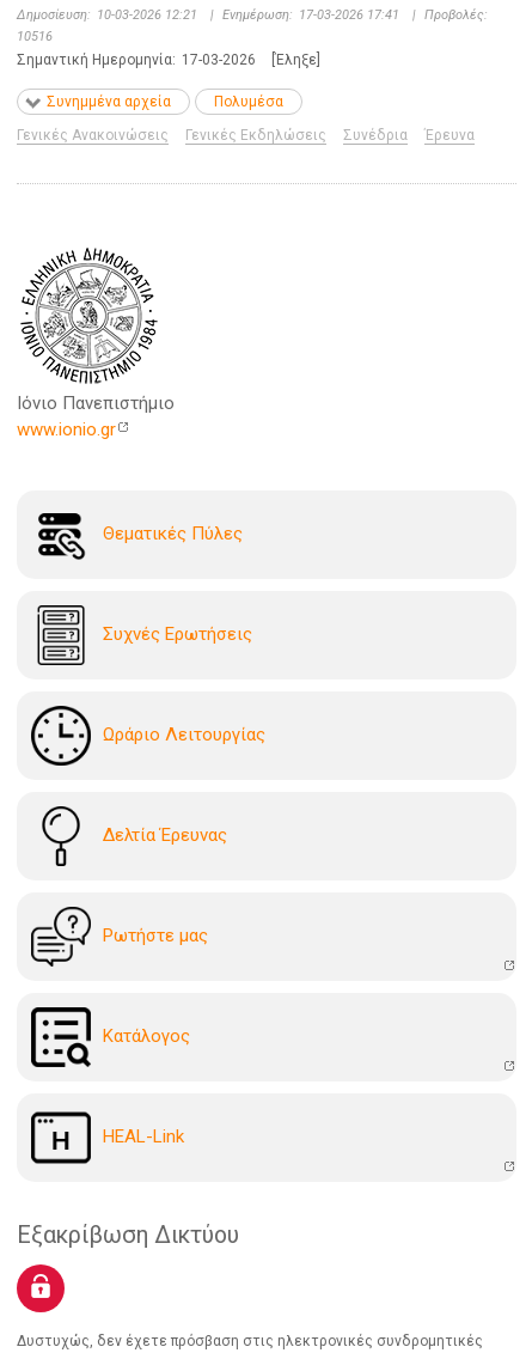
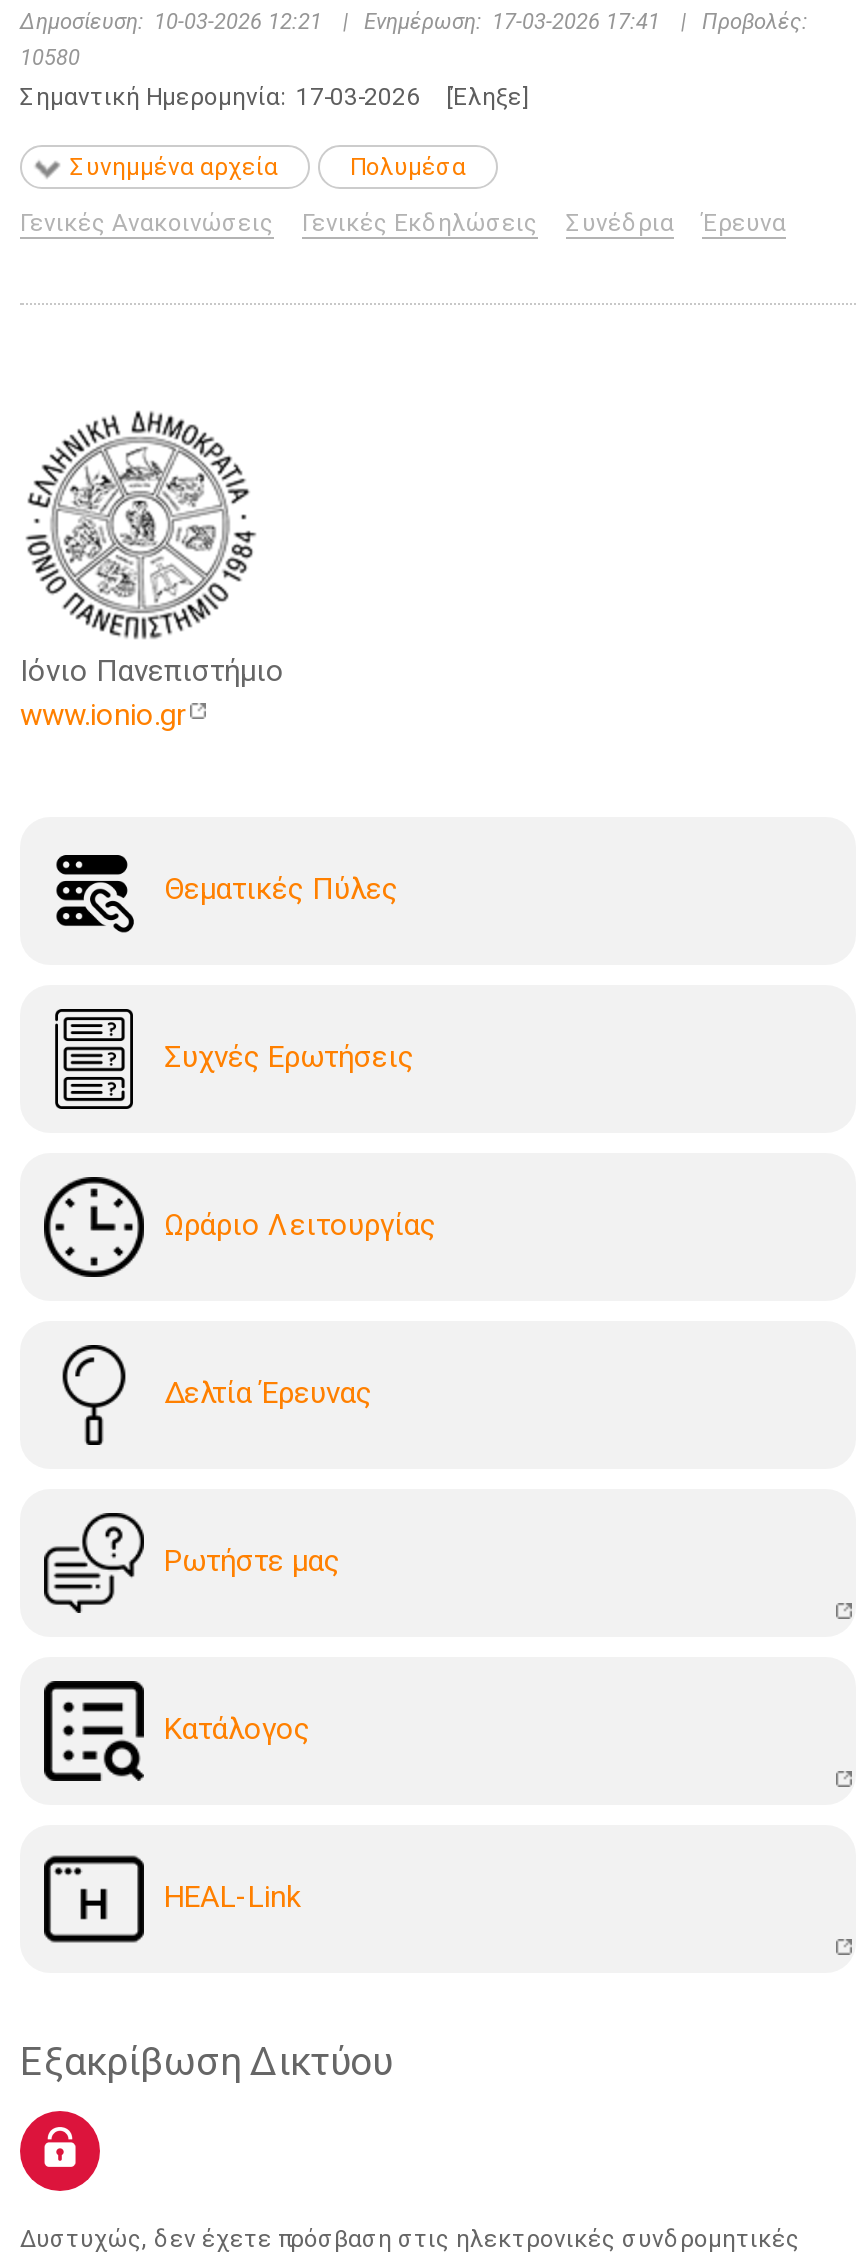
[17,29,53,45] 10516 -> [20,45,80,71] 10580

